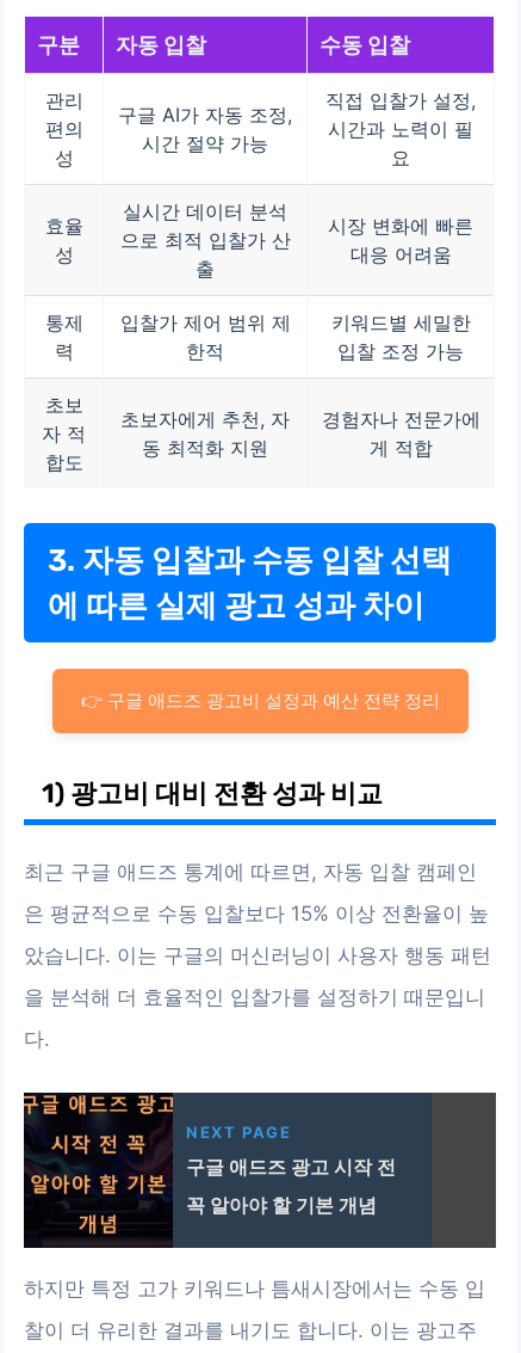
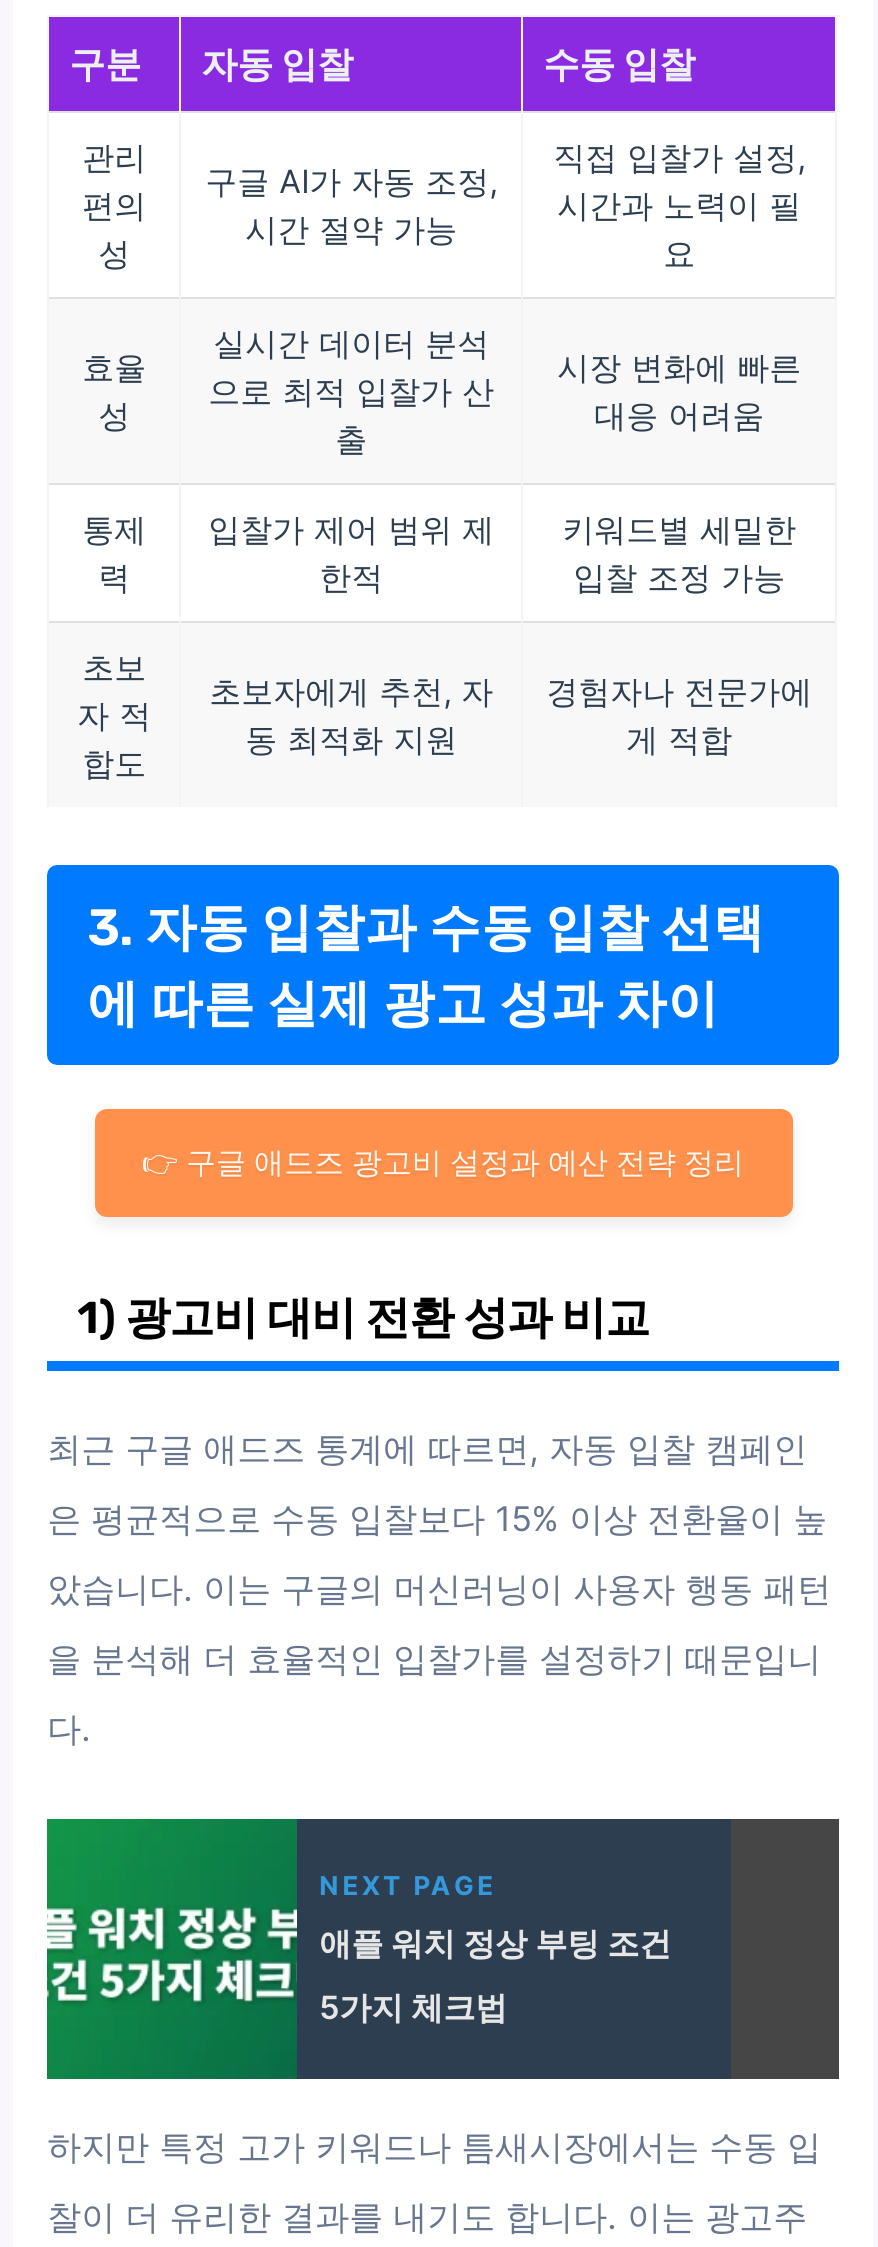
[23,1091,396,1249] [image] | 구글 애드즈 광고 시작 전 -> [45,1817,671,2081] [image] | 애플 워치 정상 부팅 조건
[186,1193,377,1217] 꼭 알아야 할 기본 개념 -> [319,1987,507,2027] 5가지 체크법

